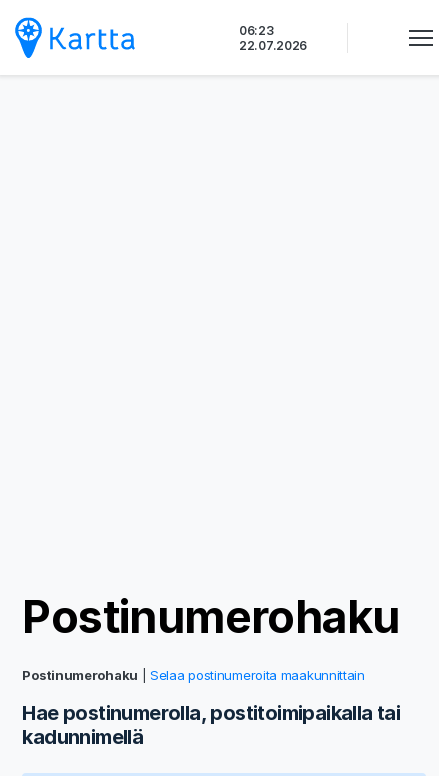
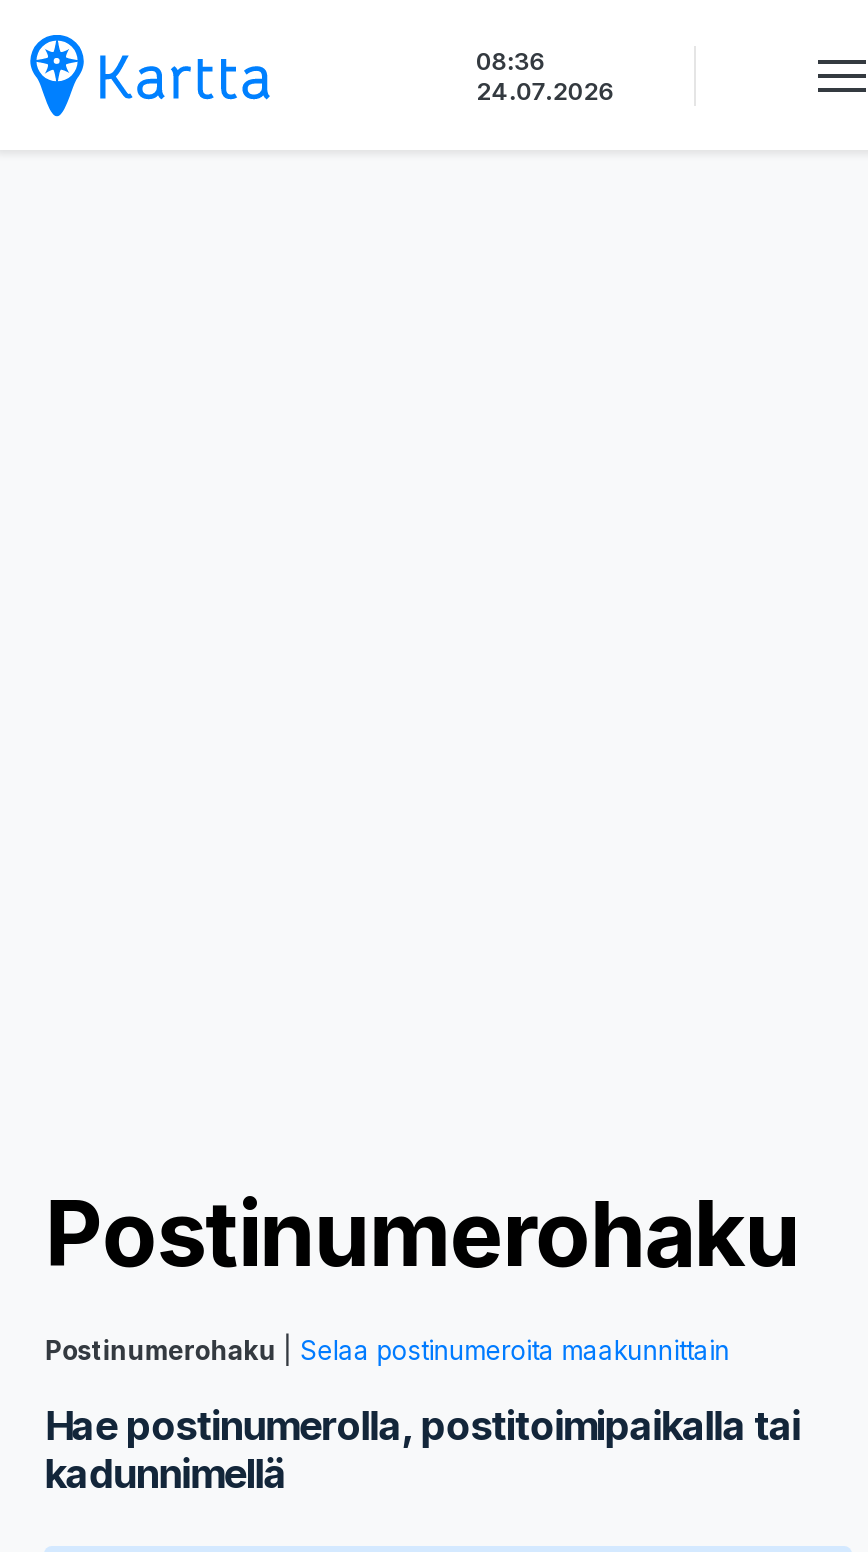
[239,22,273,37] 06:23 -> [476,45,545,75] 08:36
[239,37,307,52] 22.07.2026 -> [476,75,614,105] 24.07.2026

